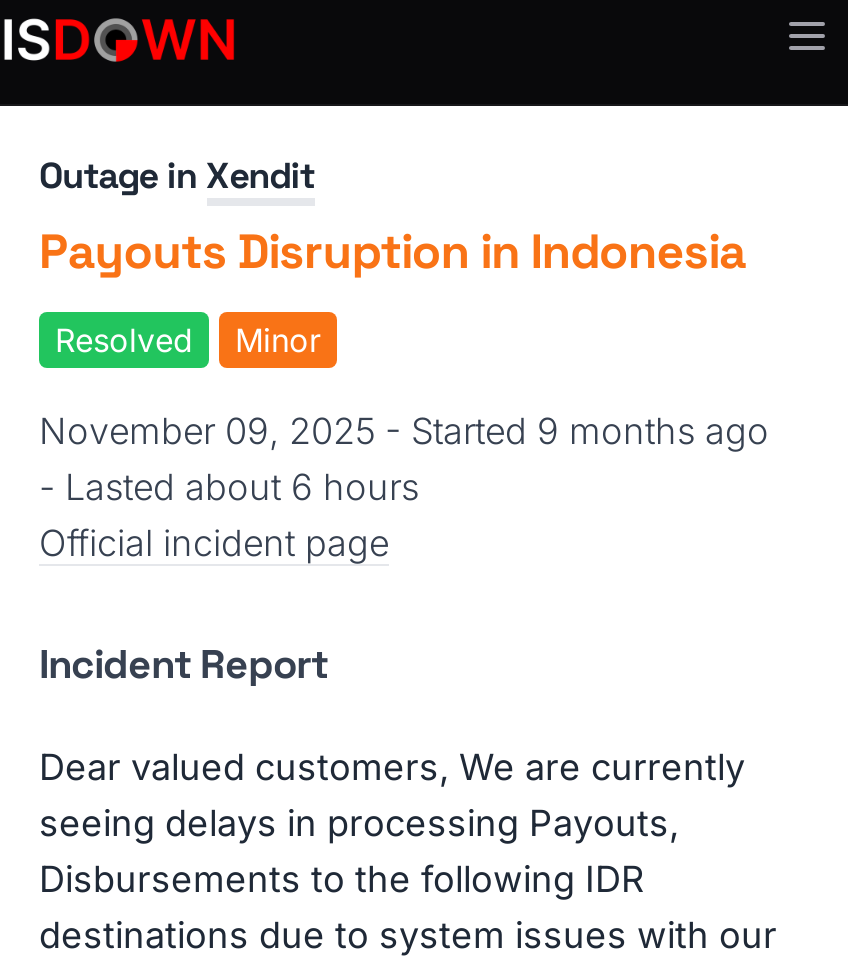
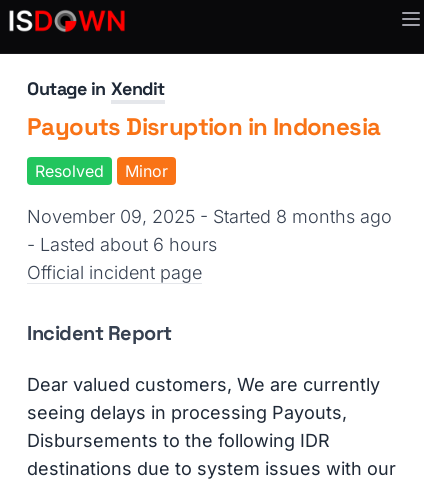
[39,410,769,452] November 09, 2025 - Started 9 months ago -> [27,206,392,227] November 09, 2025 - Started 8 months ago

